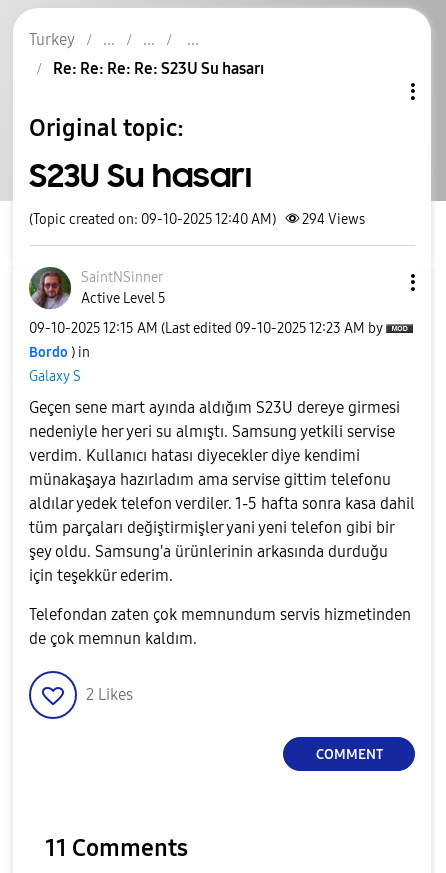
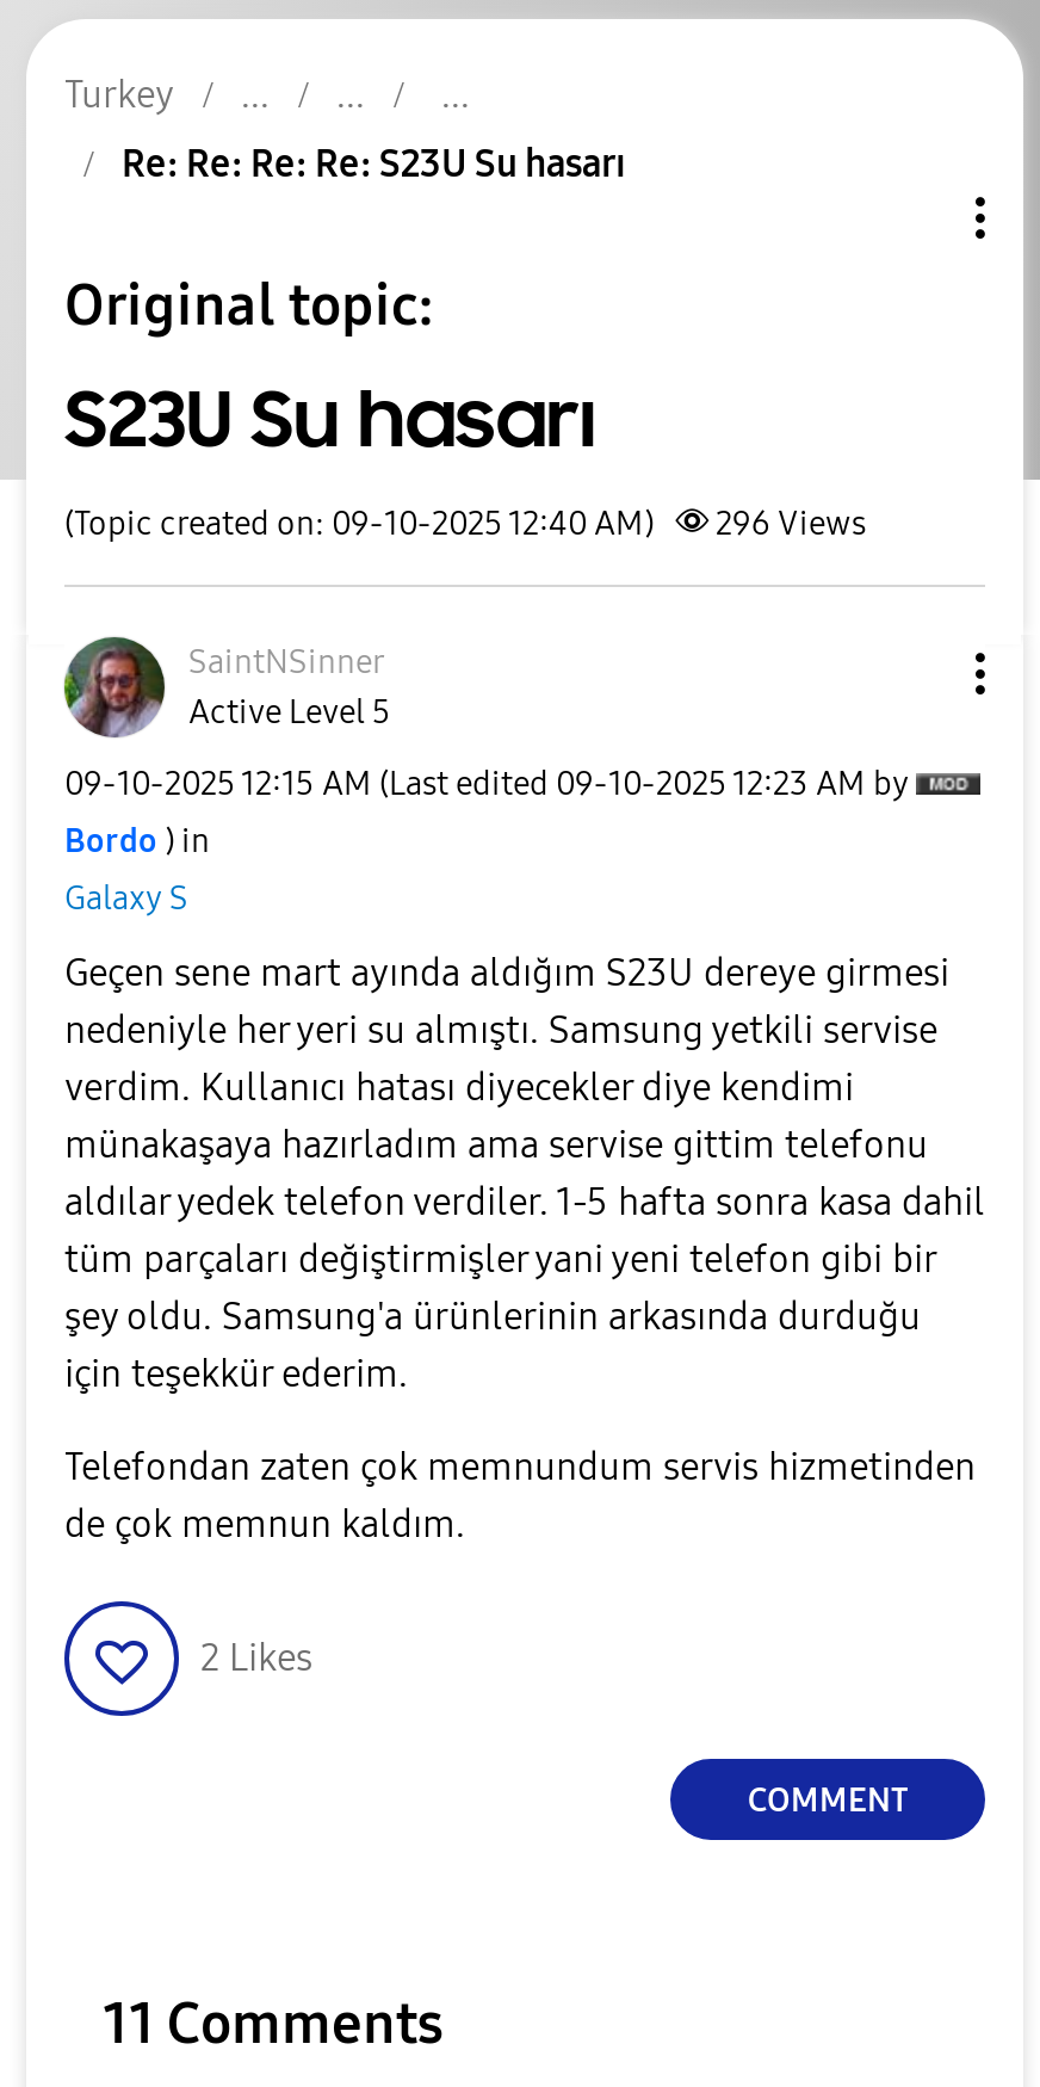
[29,211,365,228] (Topic created on: 09-10-2025 12:40 AM) 294 Views -> [64,504,866,544] (Topic created on: 09-10-2025 12:40 AM) 296 Views

